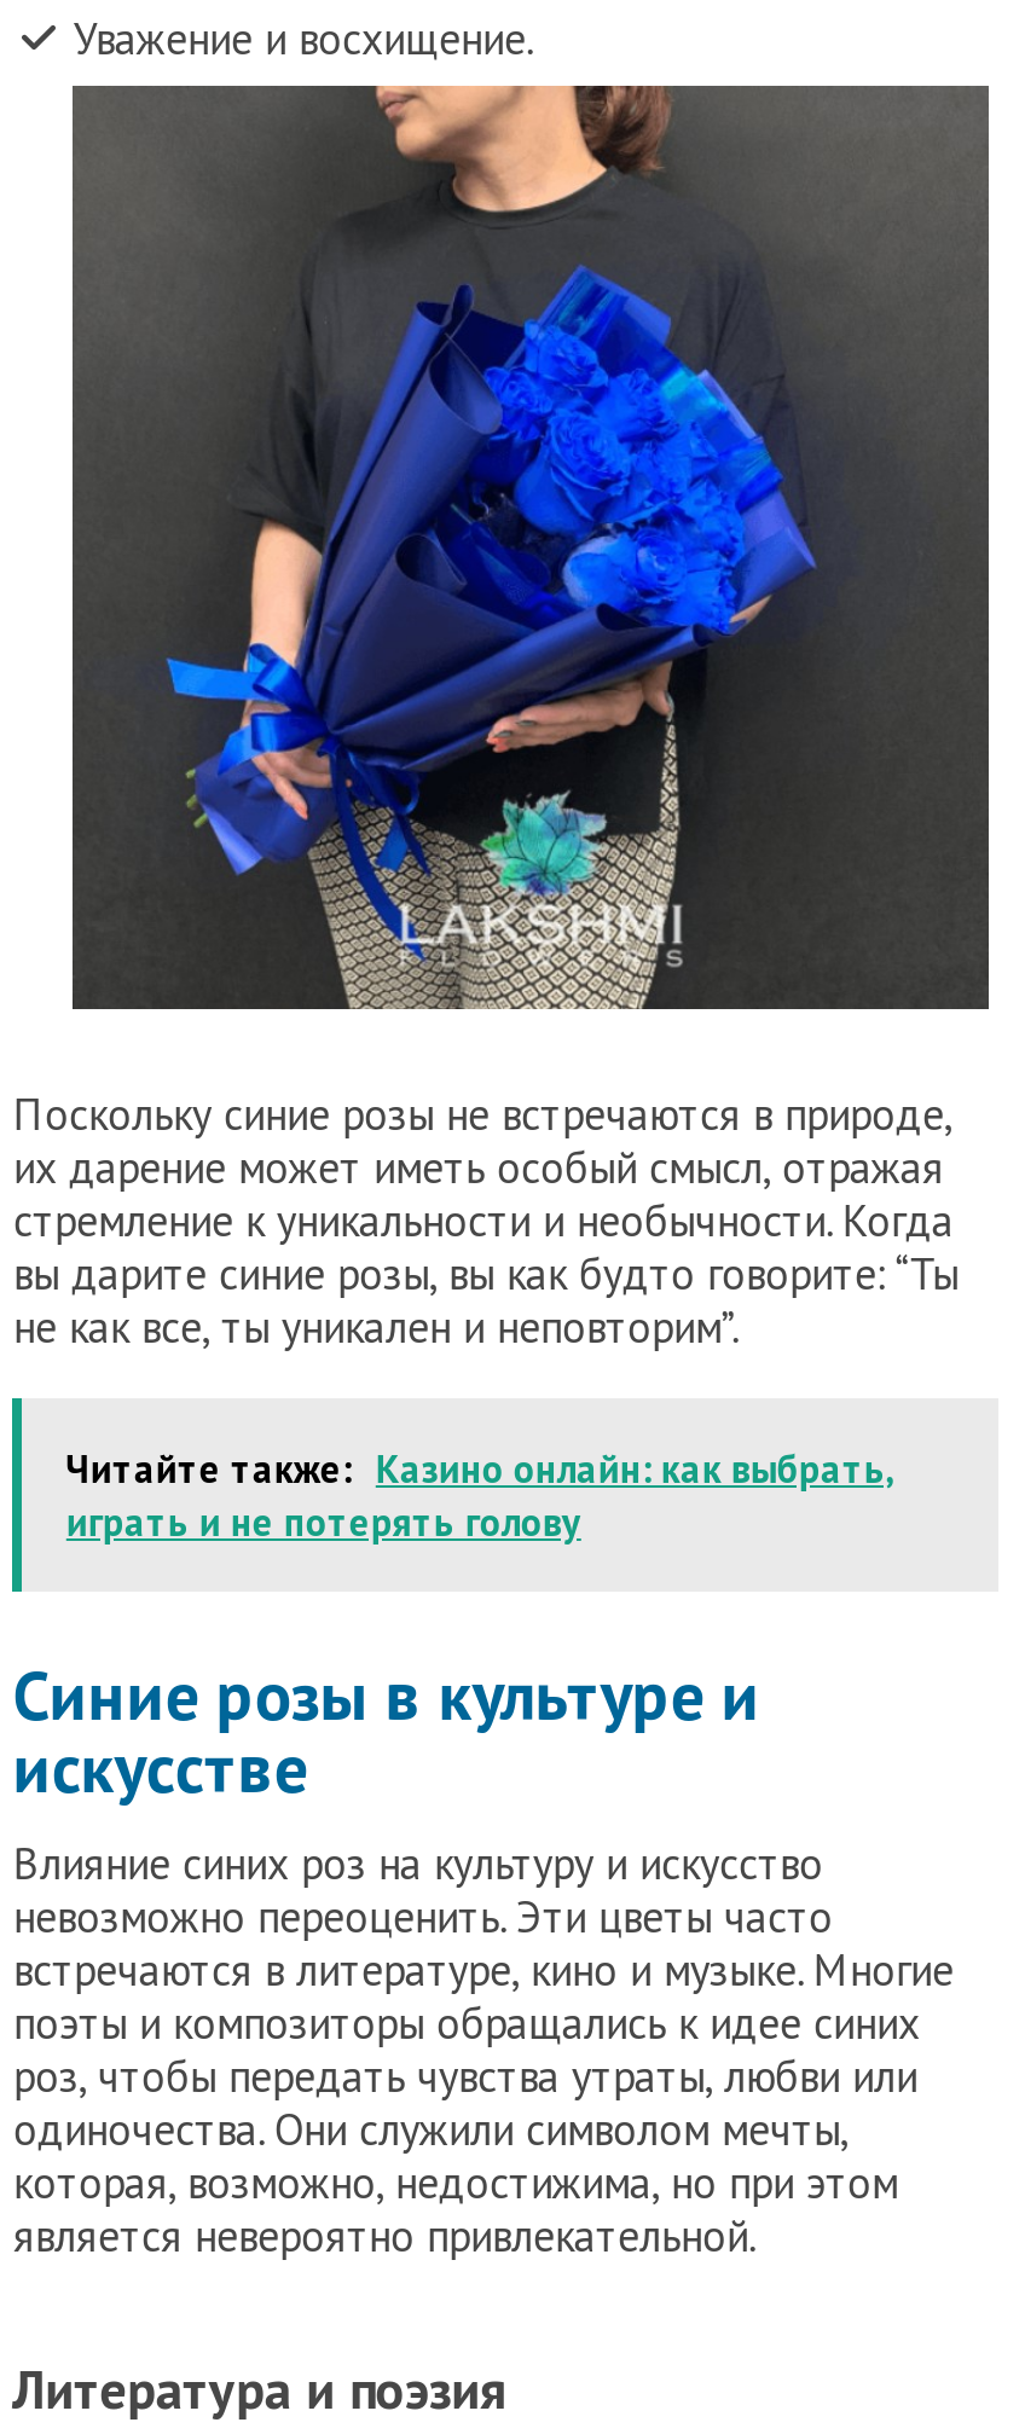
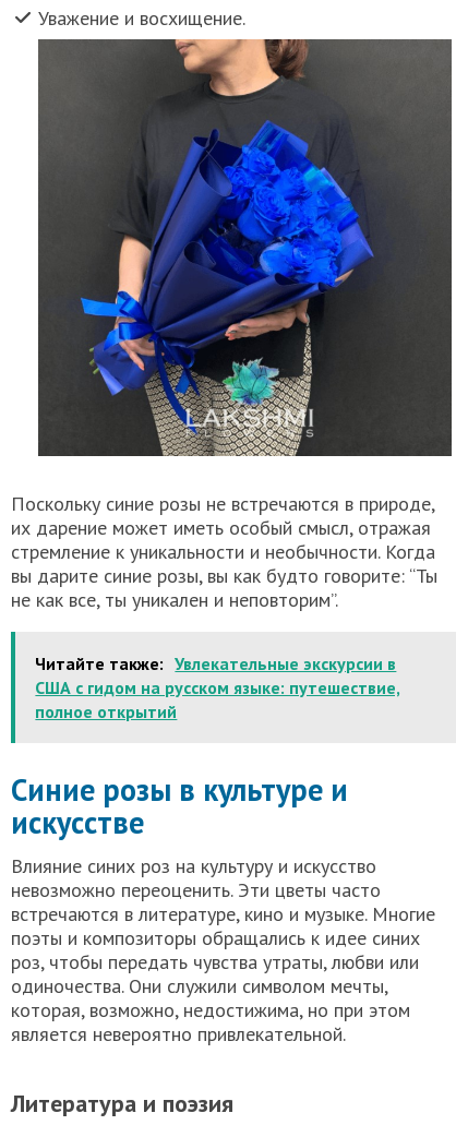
[66,1443,895,1545] Читайте также: Казино онлайн: как выбрать, | играть и не потерять голову -> [35,652,401,722] Читайте также: Увлекательные экскурсии в | США с гидом на русском языке: путешествие, | полное открытий

